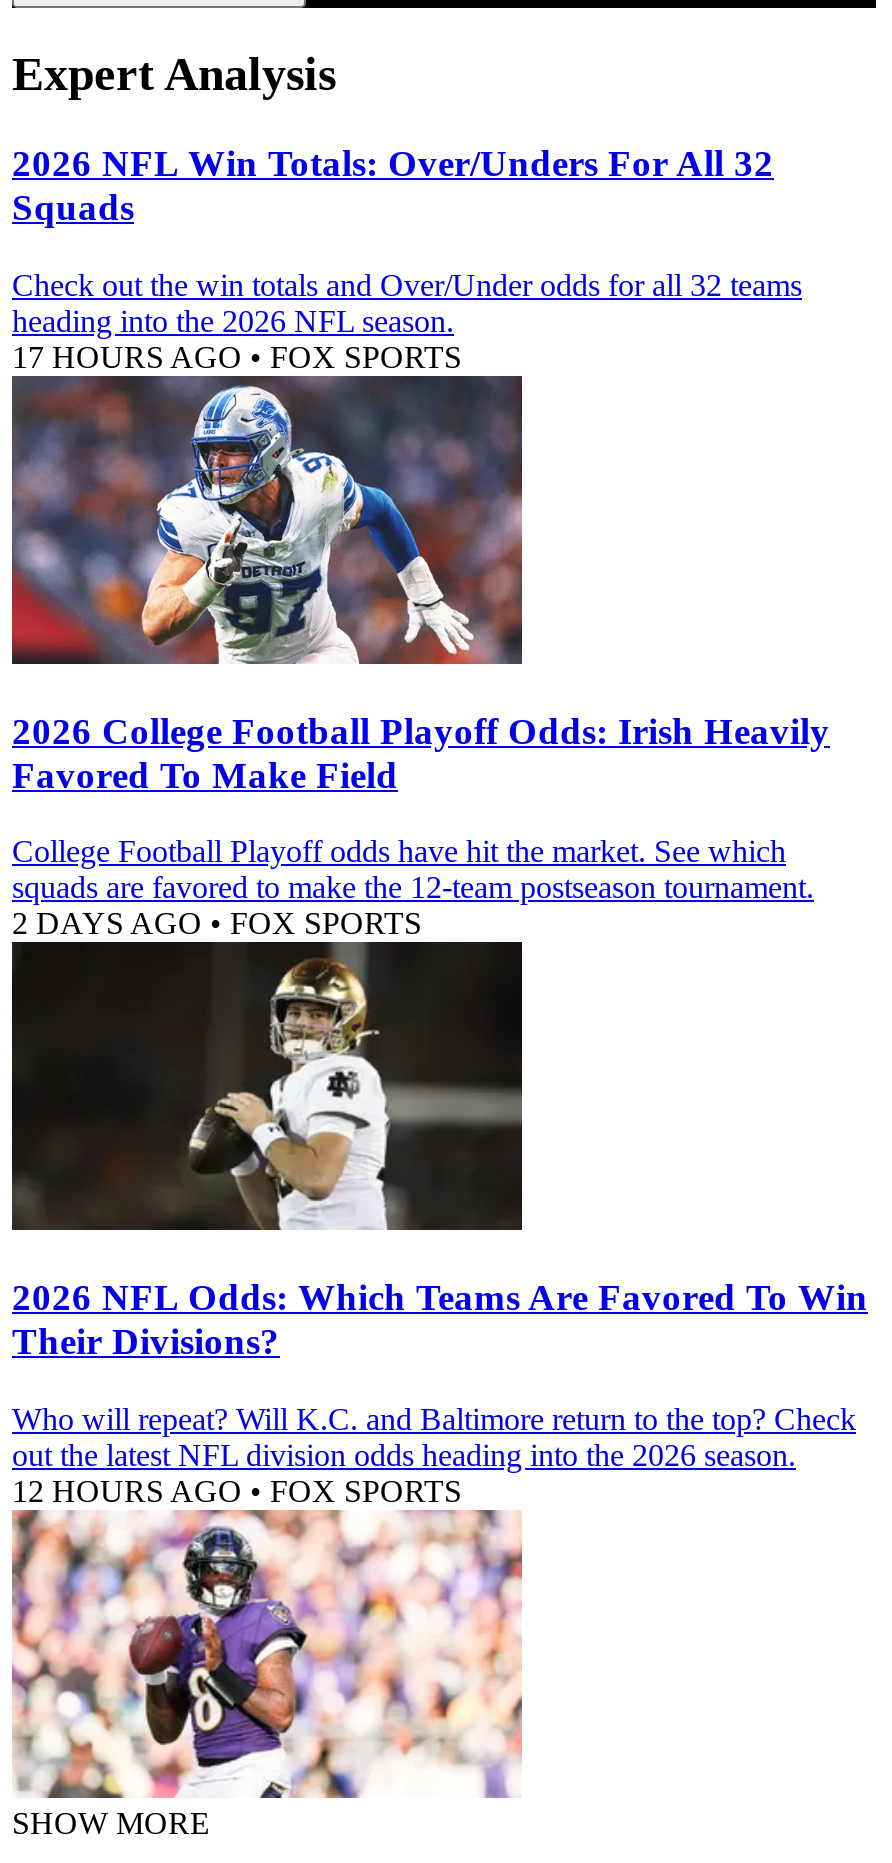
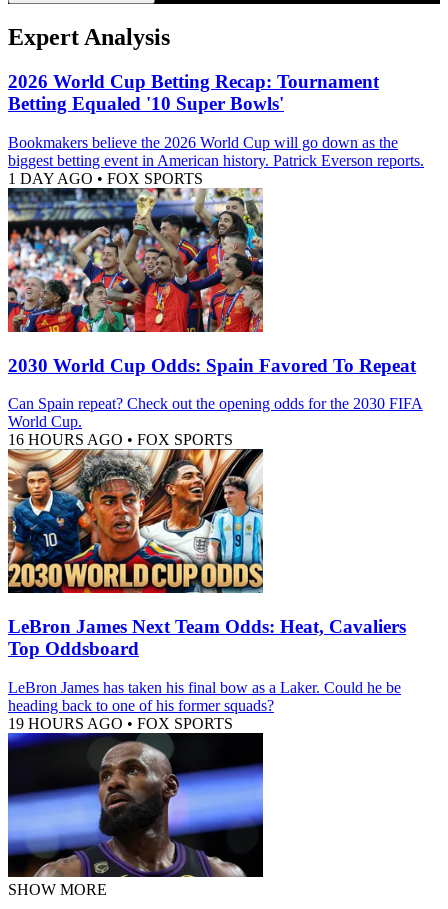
[12,142,774,228] 2026 NFL Win Totals: Over/Unders For All 32 | Squads -> [8,71,379,114] 2026 World Cup Betting Recap: Tournament | Betting Equaled '10 Super Bowls'
[12,268,802,374] Check out the win totals and Over/Under odds for all 32 teams | heading into the 2026 NFL season. | 17 HOURS AGO • FOX SPORTS -> [8,134,424,187] Bookmakers believe the 2026 World Cup will go down as the | biggest betting event in American history. Patrick Everson reports. | 1 DAY AGO • FOX SPORTS
[10,396,830,795] [image] | 2026 College Football Playoff Odds: Irish Heavily | Favored To Make Field -> [7,188,416,376] [image] | 2030 World Cup Odds: Spain Favored To Repeat
[12,835,814,941] College Football Playoff odds have hit the market. See which | squads are favored to make the 12-team postseason tournament. | 2 DAYS AGO • FOX SPORTS -> [8,395,423,448] Can Spain repeat? Check out the opening odds for the 2030 FIFA | World Cup. | 16 HOURS AGO • FOX SPORTS
[10,944,868,1362] [image] | 2026 NFL Odds: Which Teams Are Favored To Win | Their Divisions? -> [7,460,406,659] [image] | LeBron James Next Team Odds: Heat, Cavaliers | Top Oddsboard
[12,1402,856,1508] Who will repeat? Will K.C. and Baltimore return to the top? Check | out the latest NFL division odds heading into the 2026 season. | 12 HOURS AGO • FOX SPORTS -> [8,679,401,732] LeBron James has taken his final bow as a Laker. Could he be | heading back to one of his former squads? | 19 HOURS AGO • FOX SPORTS
[10,1510,524,1800] [image] -> [7,743,264,878] [image]

